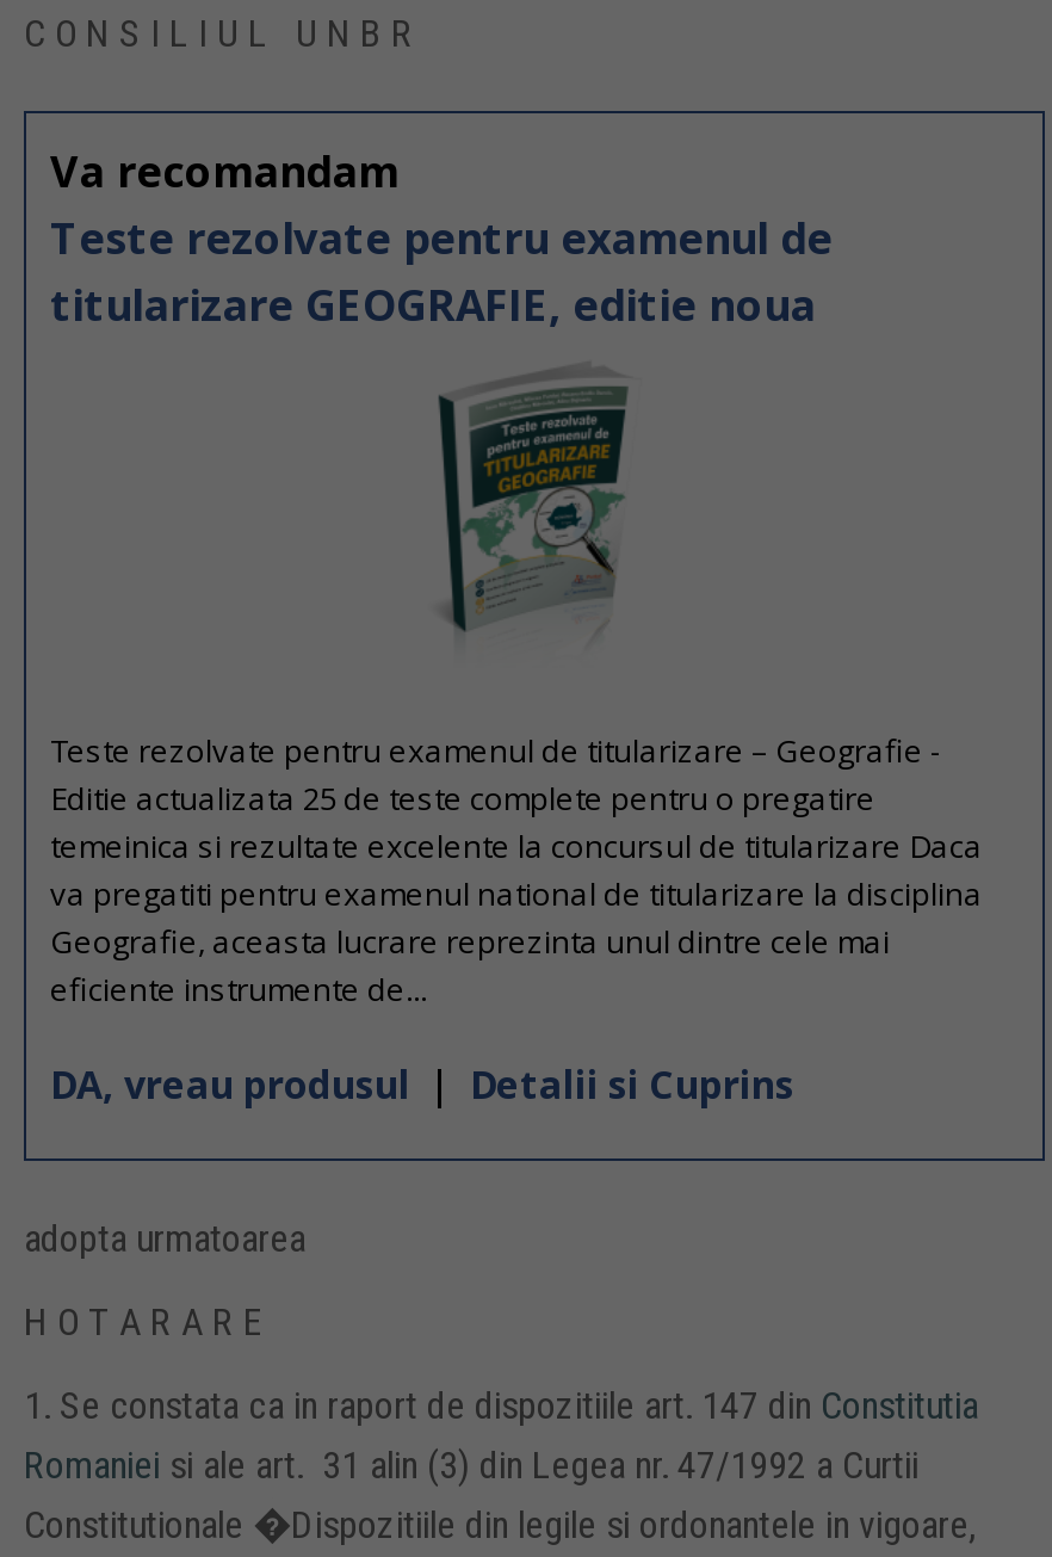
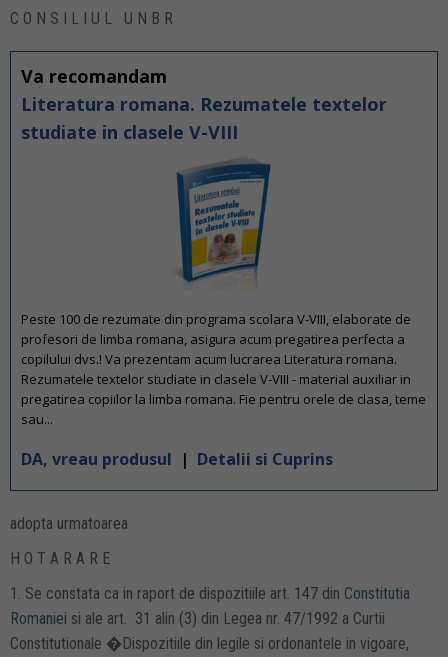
[50,209,833,333] Teste rezolvate pentru examenul de | titularizare GEOGRAFIE, editie noua -> [21,92,387,144] Literatura romana. Rezumatele textelor | studiate in clasele V-VIII
[50,378,983,1011] [image] | Teste rezolvate pentru examenul de titularizare – Geografie - | Editie actualizata 25 de teste complete pentru o pregatire | temeinica si rezultate excelente la concursul de titularizare Daca | va pregatiti pentru examenul national de titularizare la disciplina | Geografie, aceasta lucrare reprezinta unul dintre cele mai | eficiente instrumente de... -> [21,163,426,428] [image] | Peste 100 de rezumate din programa scolara V-VIII, elaborate de | profesori de limba romana, asigura acum pregatirea perfecta a | copilului dvs.! Va prezentam acum lucrarea Literatura romana. | Rezumatele textelor studiate in clasele V-VIII - material auxiliar in | pregatirea copiilor la limba romana. Fie pentru orele de clasa, teme | sau...

